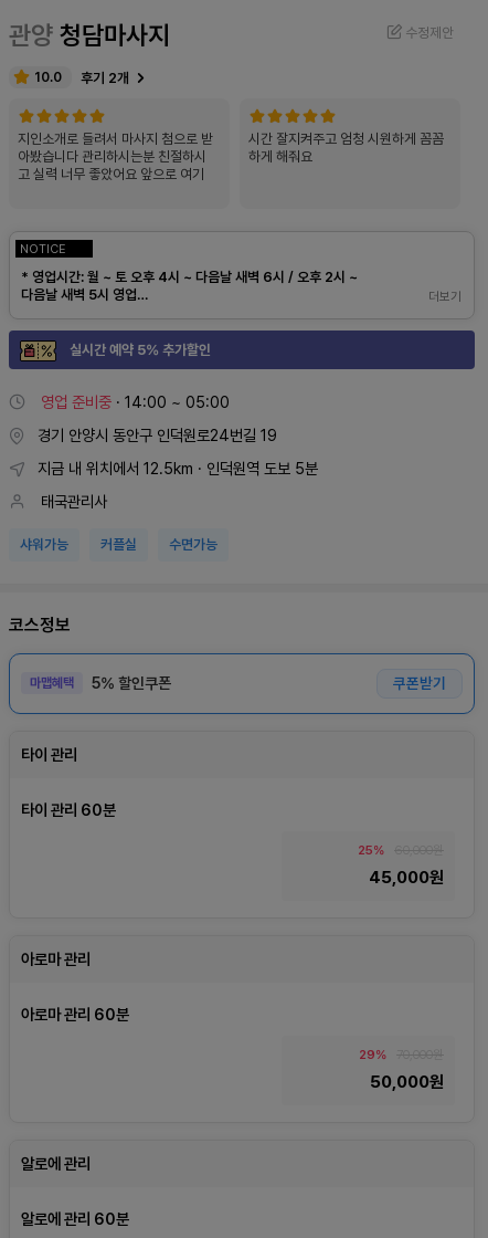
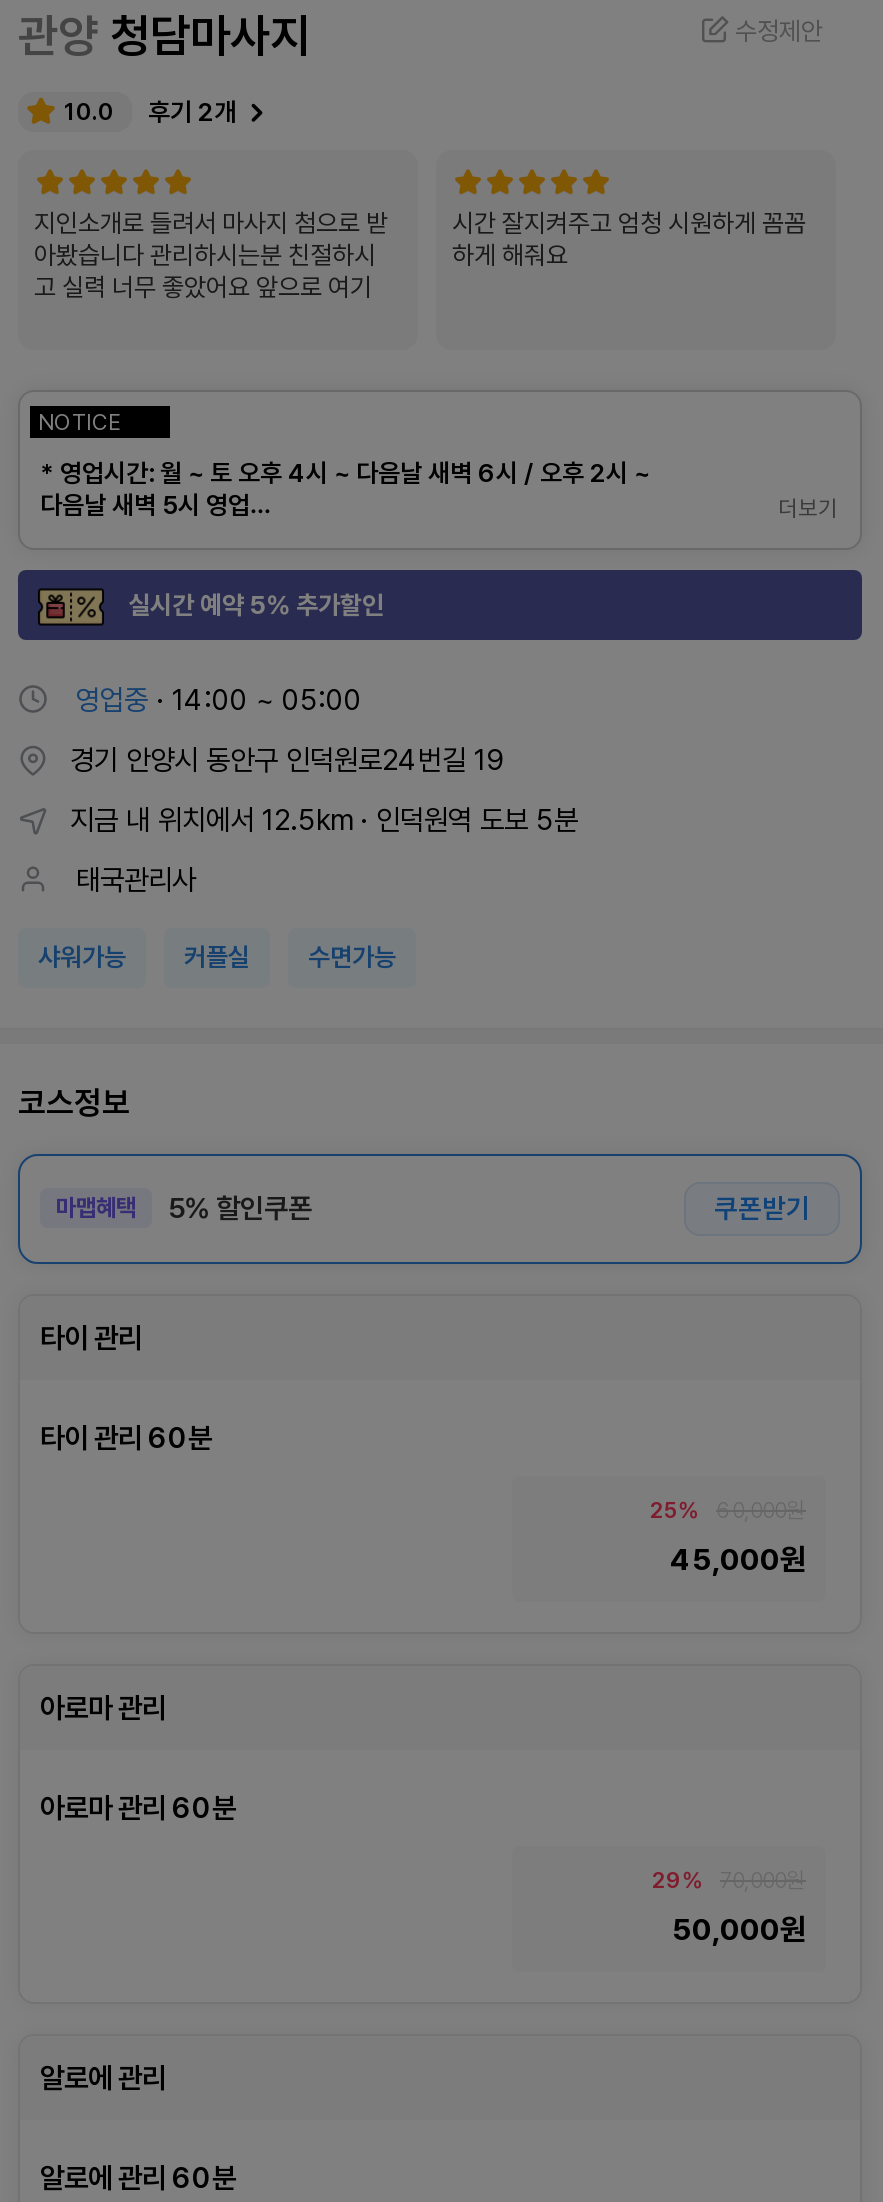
[41,392,230,411] 영업 준비중 · 14:00 ~ 05:00 -> [76,681,362,715] 영업중 · 14:00 ~ 05:00

